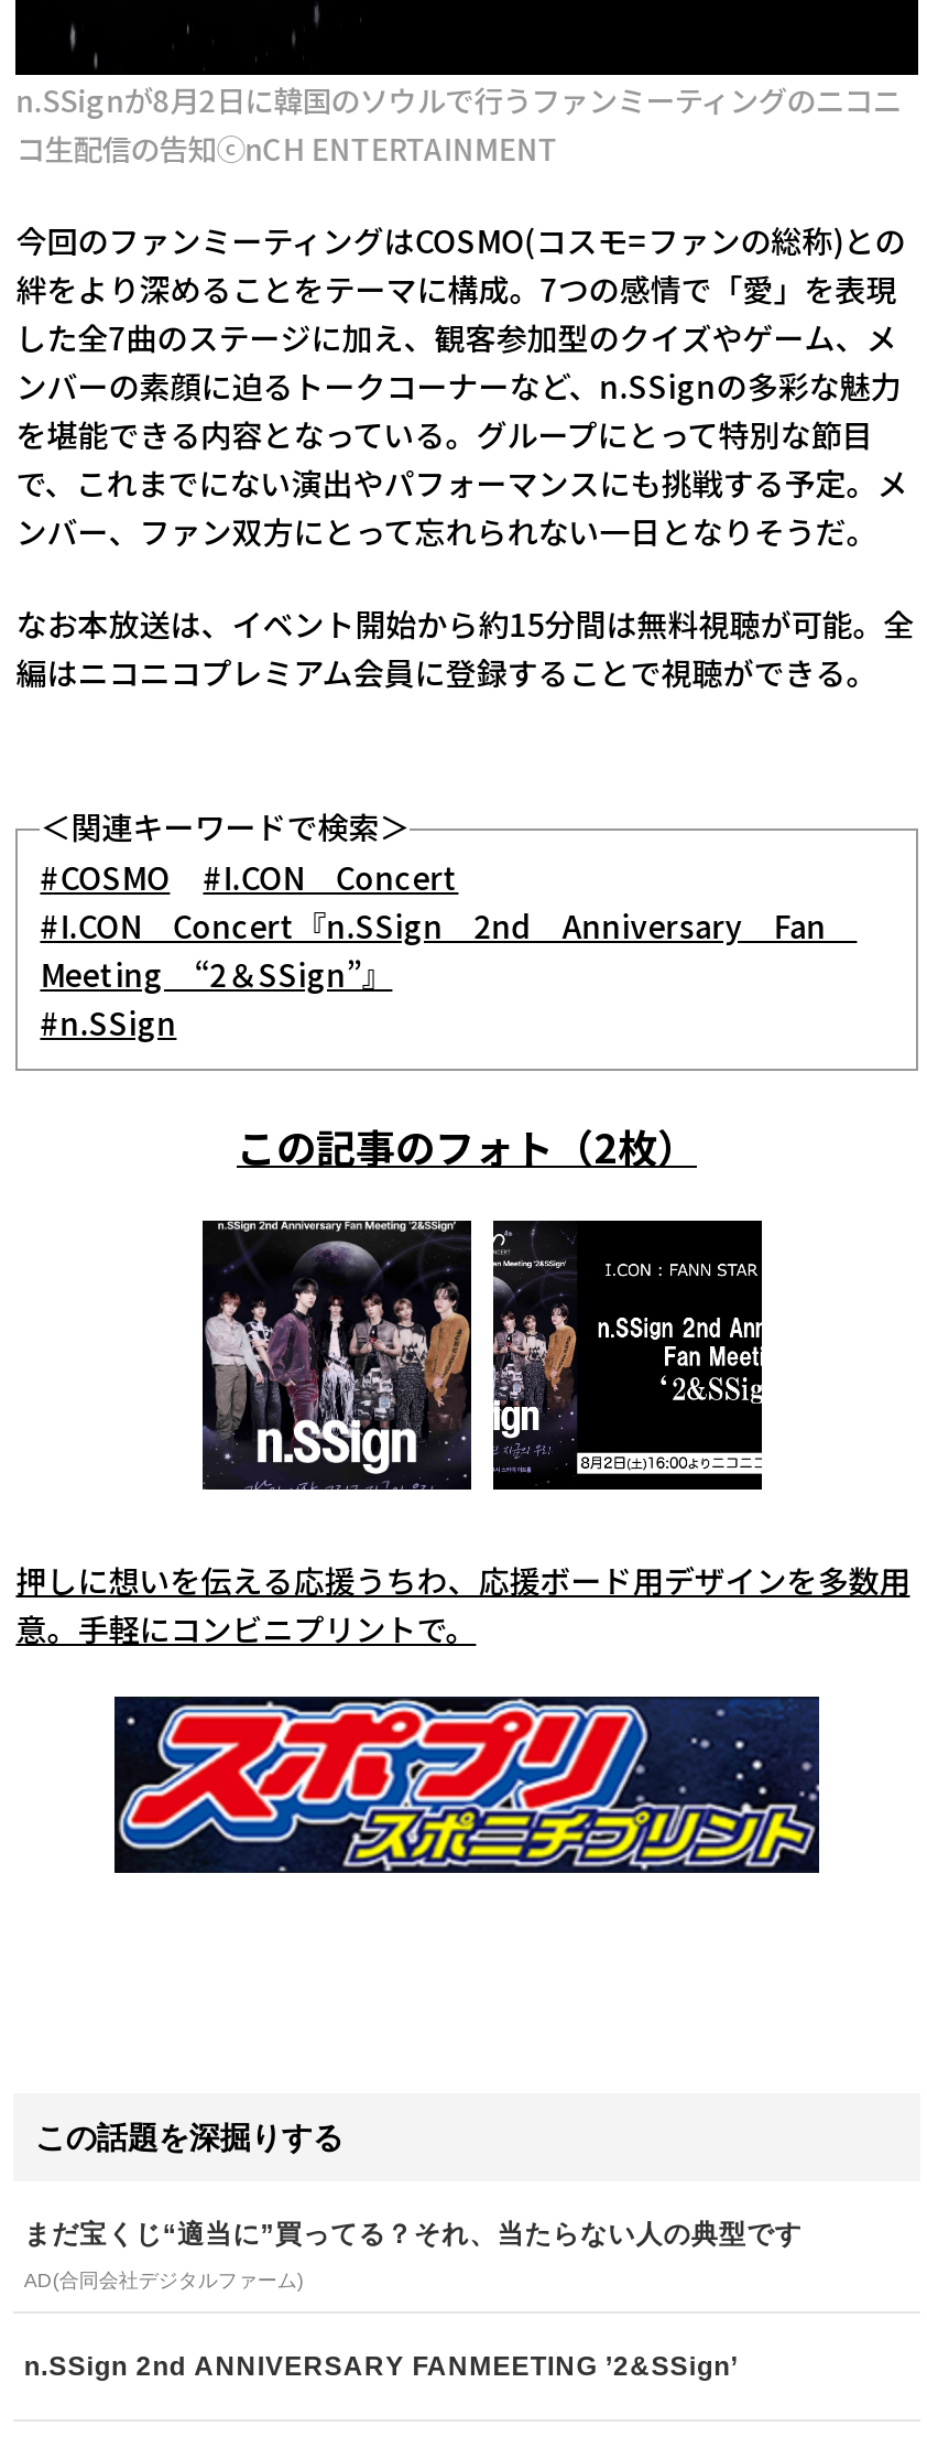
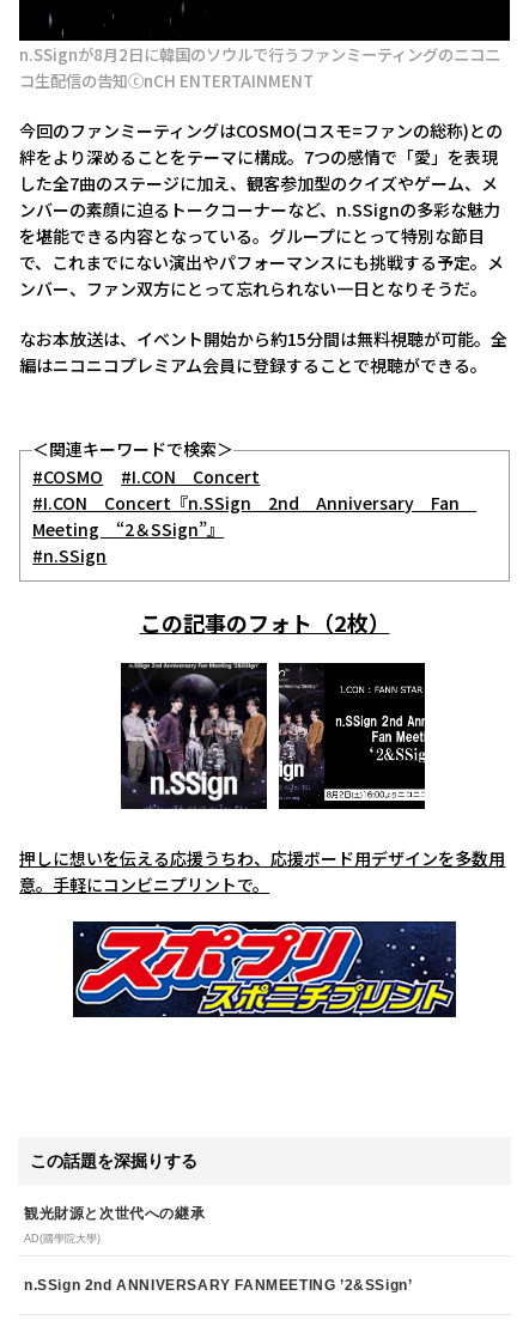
[24,2219,802,2250] まだ宝くじ“適当に”買ってる？それ、当たらない人の典型です -> [24,1205,205,1222] 観光財源と次世代への継承
[24,2270,304,2292] AD(合同会社デジタルファーム) -> [24,1233,100,1245] AD(國學院大學)

